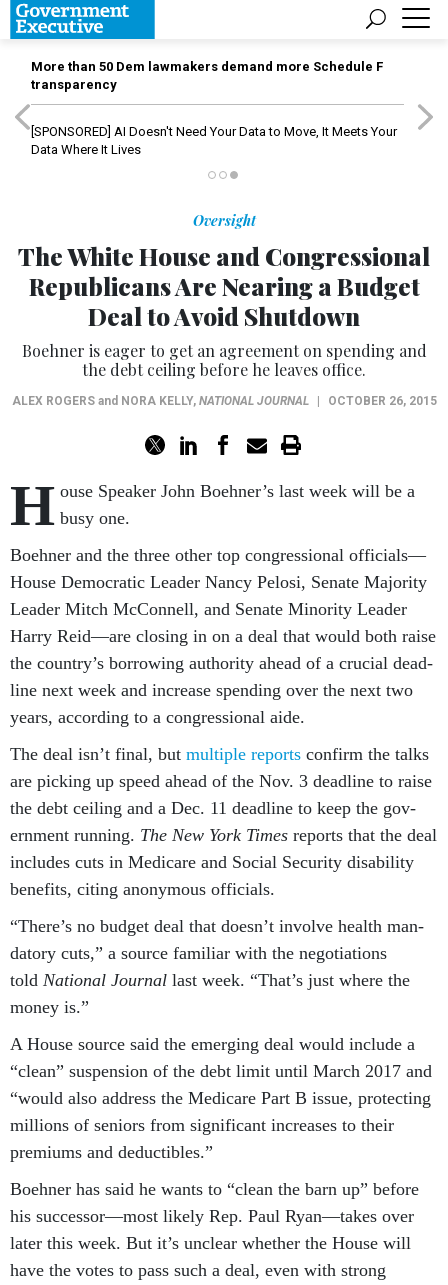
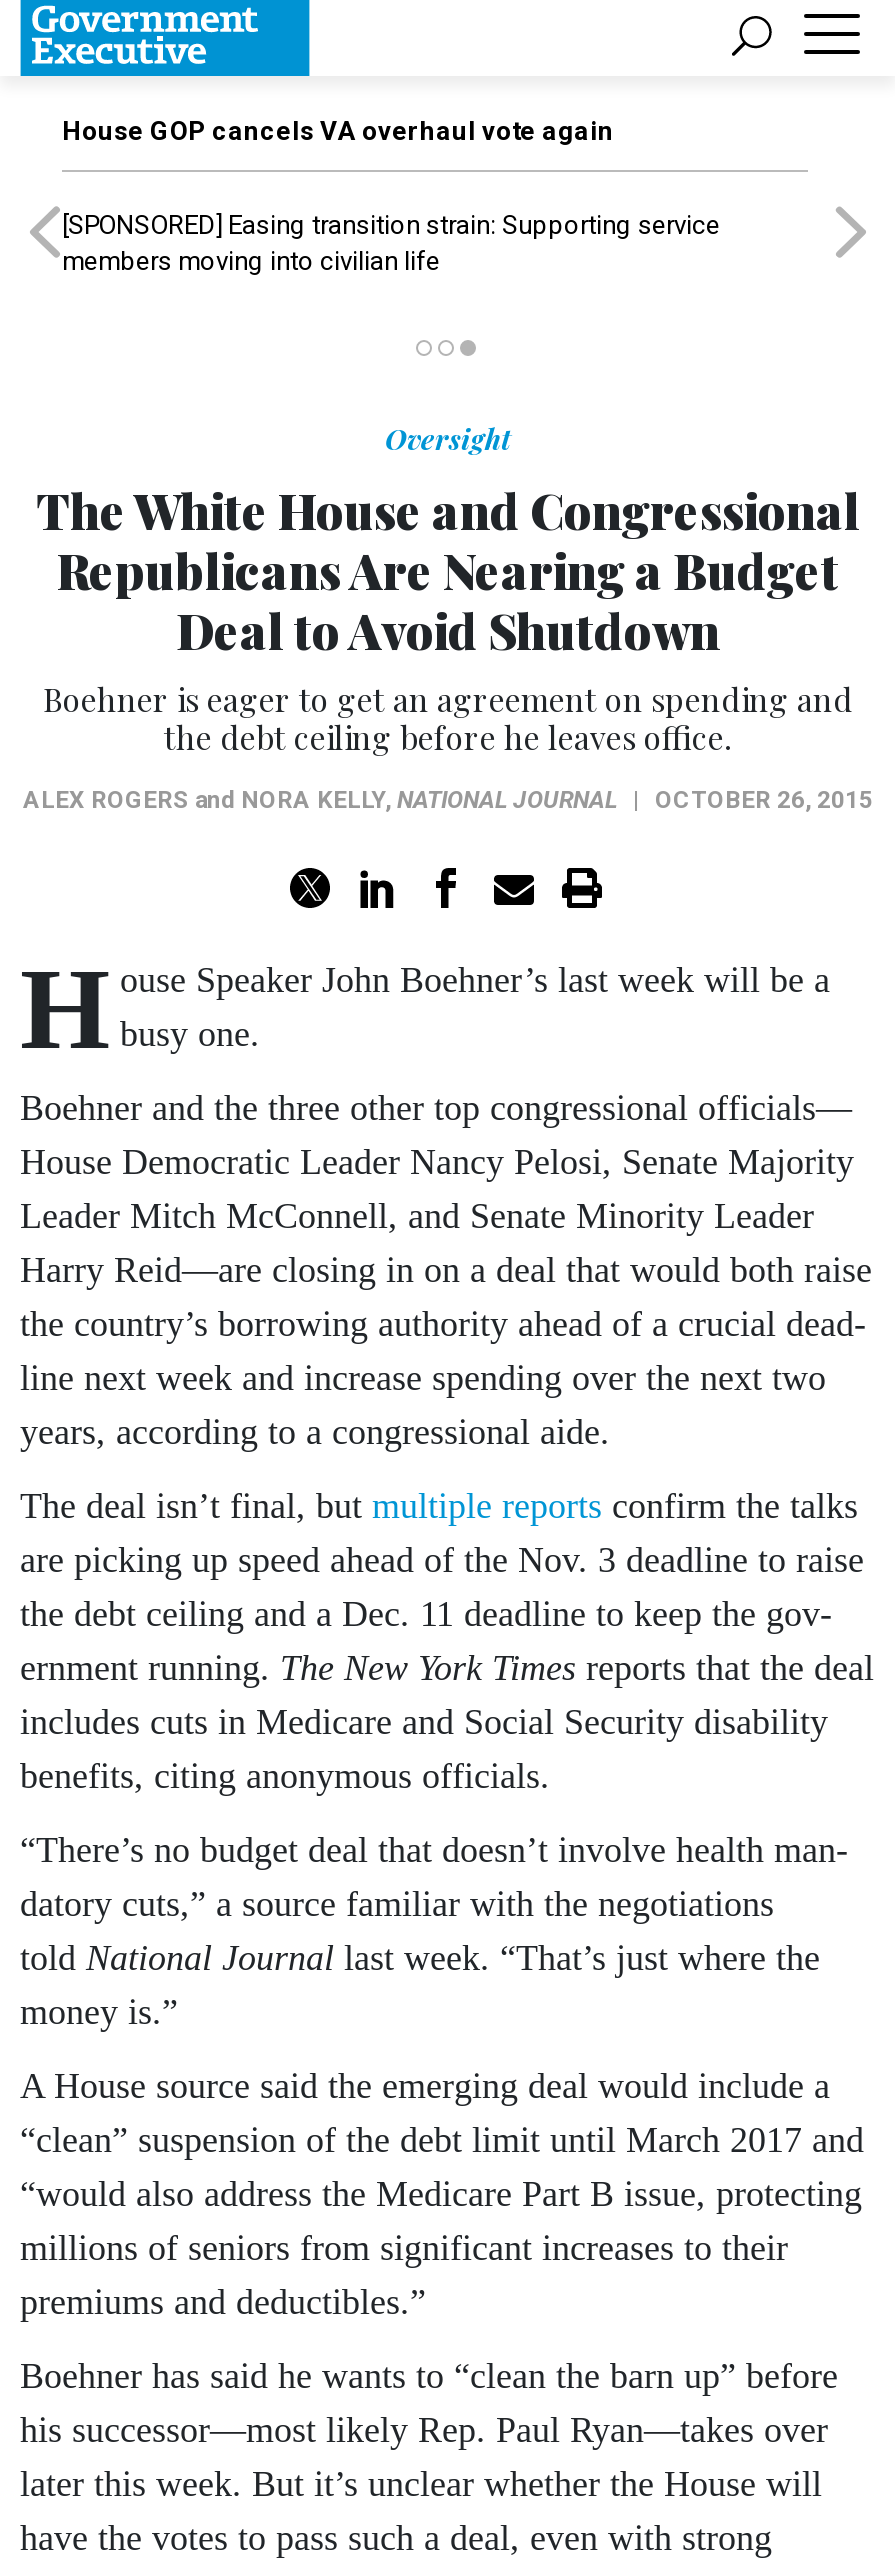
[31,59,383,92] More than 50 Dem lawmakers demand more Schedule F | transparency -> [62,116,614,146] House GOP cancels VA overhaul vote again
[31,124,397,157] [SPONSORED] AI Doesn't Need Your Data to Move, It Meets Your | Data Where It Lives -> [62,210,720,276] [SPONSORED] Easing transition strain: Supporting service | members moving into civilian life

